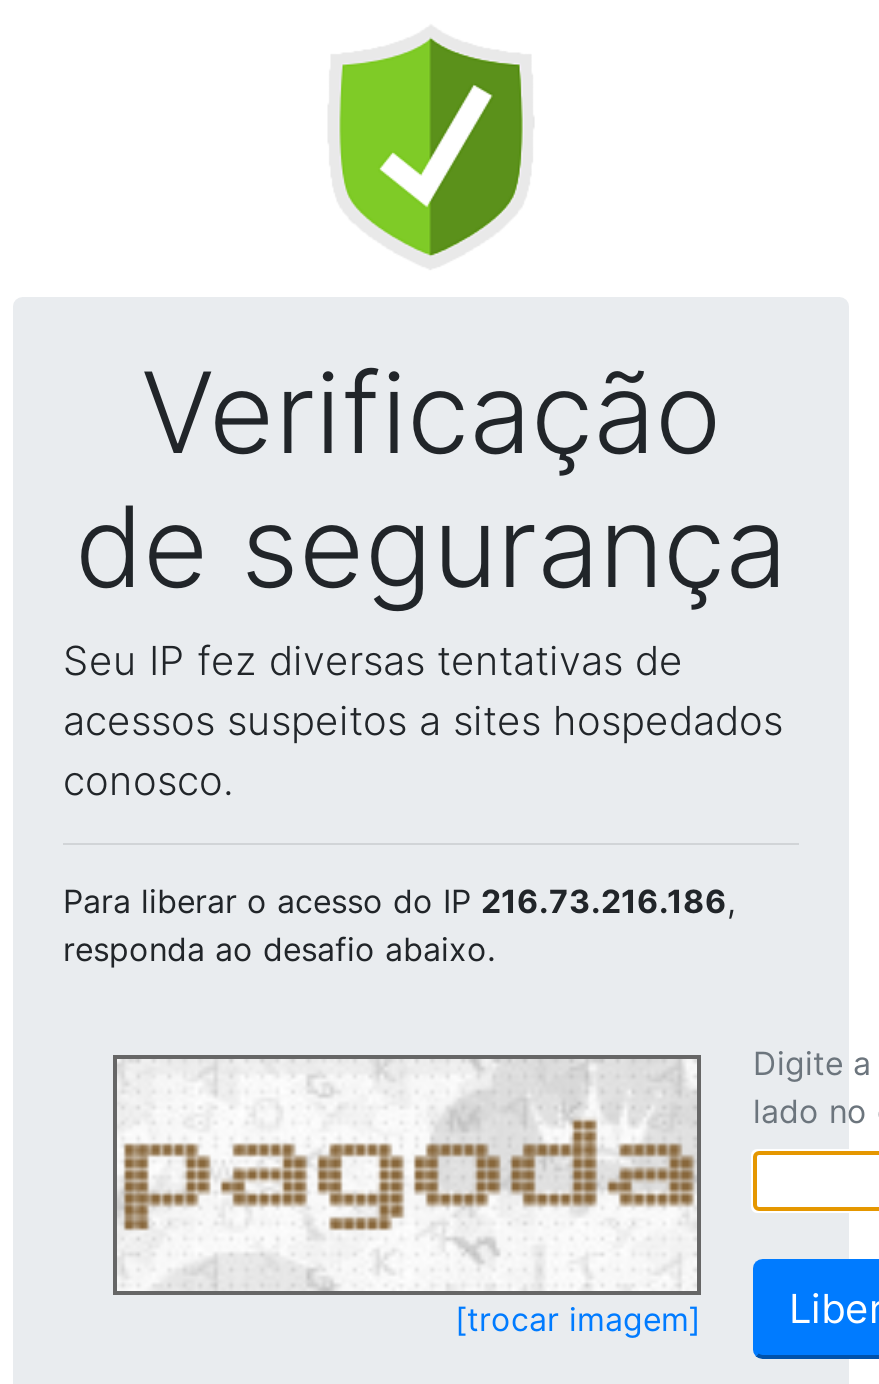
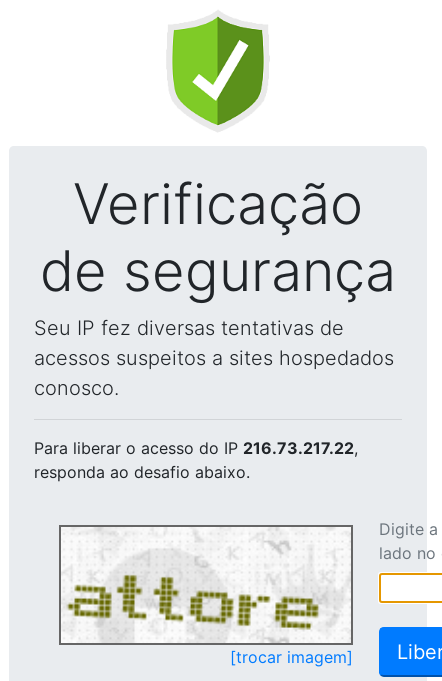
[63,881,735,921] Para liberar o acesso do IP 216.73.216.186, -> [34,438,358,458] Para liberar o acesso do IP 216.73.217.22,
[121,1063,695,1287] [image] -> [62,528,351,642] [image]

